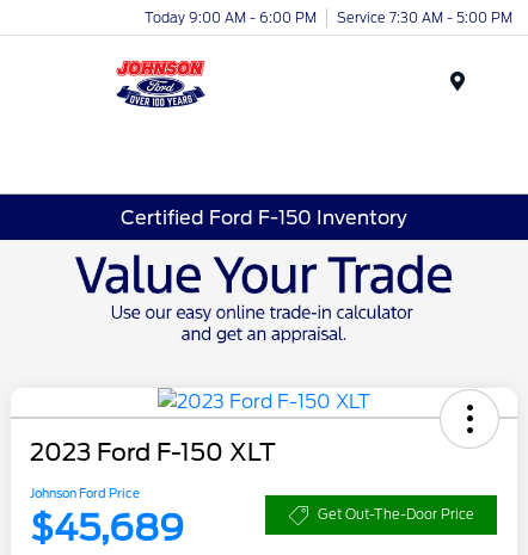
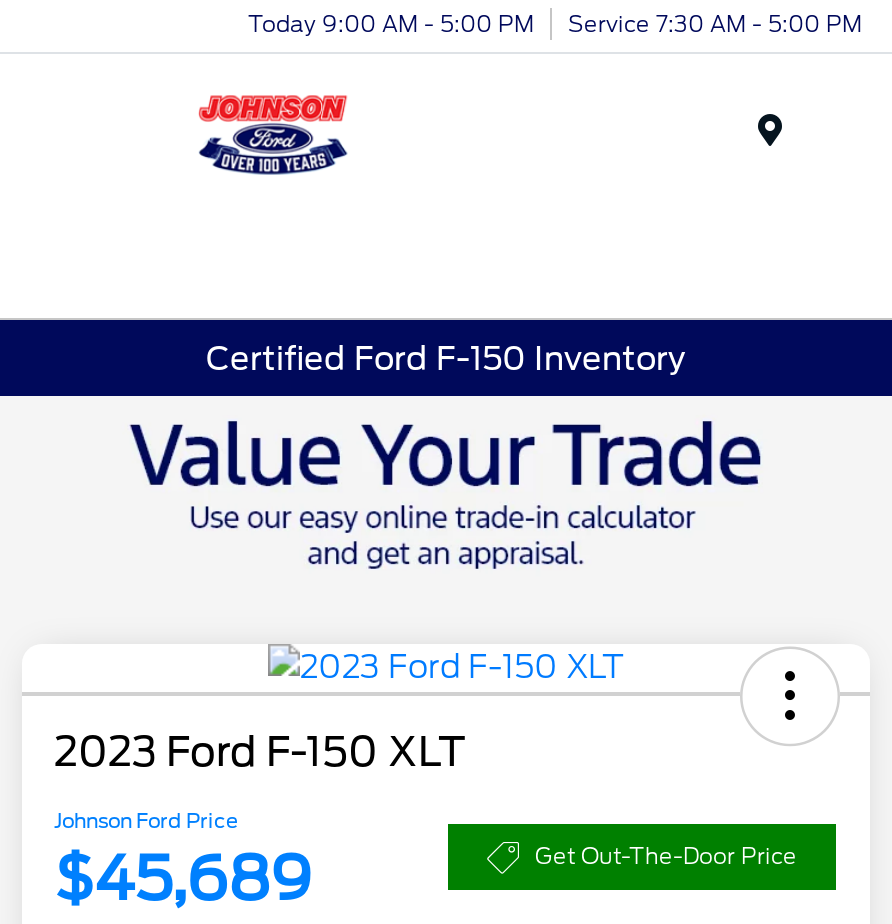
[145,9,512,26] Today 9:00 AM - 6:00 PM Service 7:30 AM - 5:00 PM -> [248,9,862,37] Today 9:00 AM - 5:00 PM Service 7:30 AM - 5:00 PM

